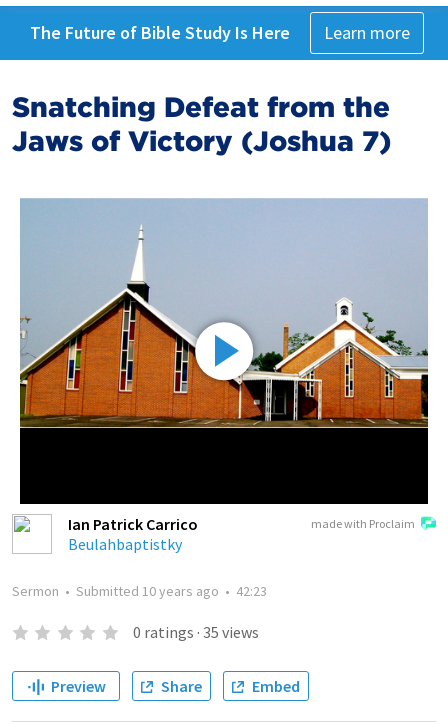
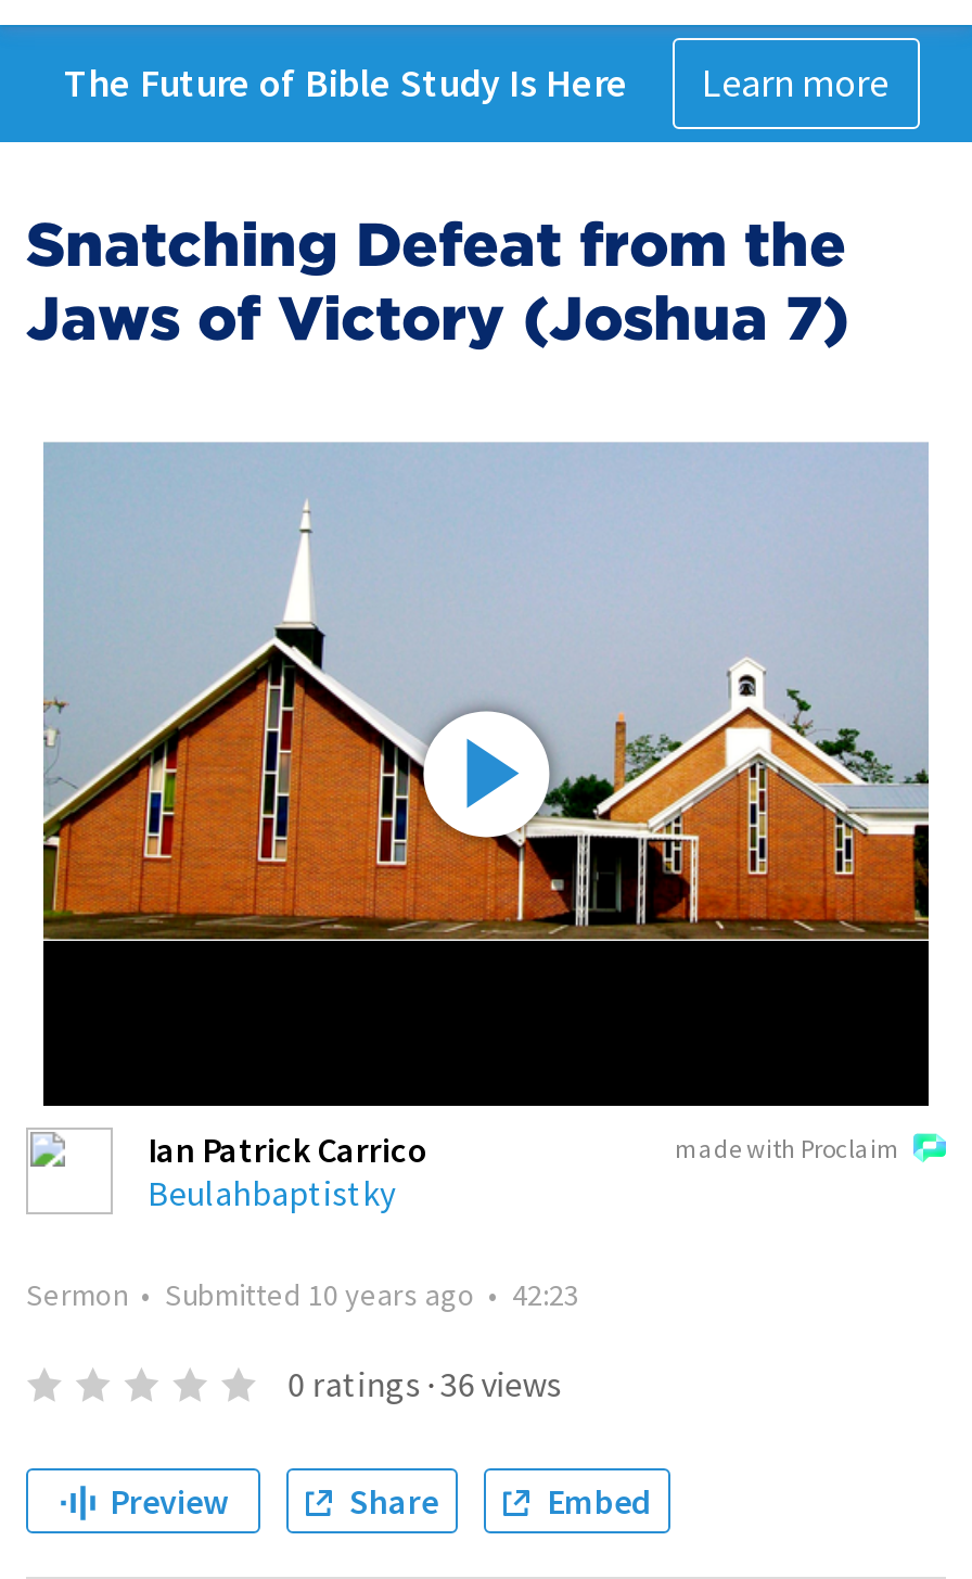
[133,622,259,642] 0 ratings · 35 views -> [288,1362,561,1405] 0 ratings · 36 views

